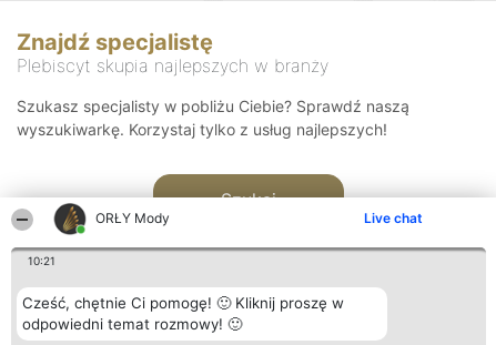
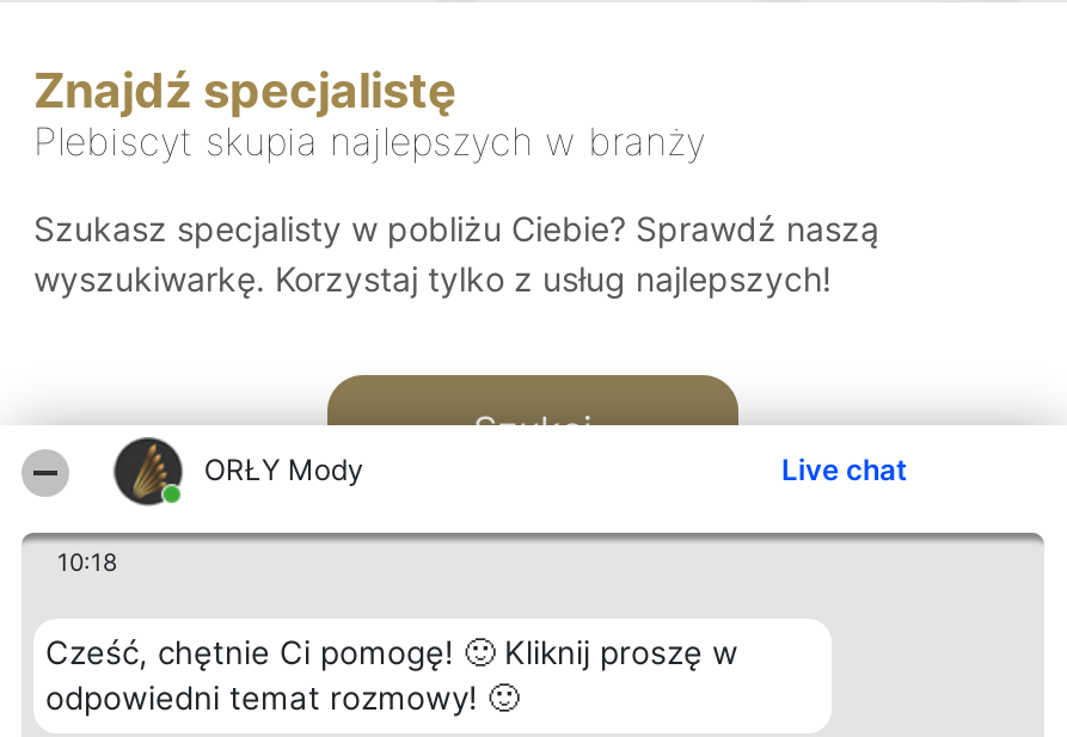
[28,254,55,267] 10:21 -> [57,547,117,576] 10:18

